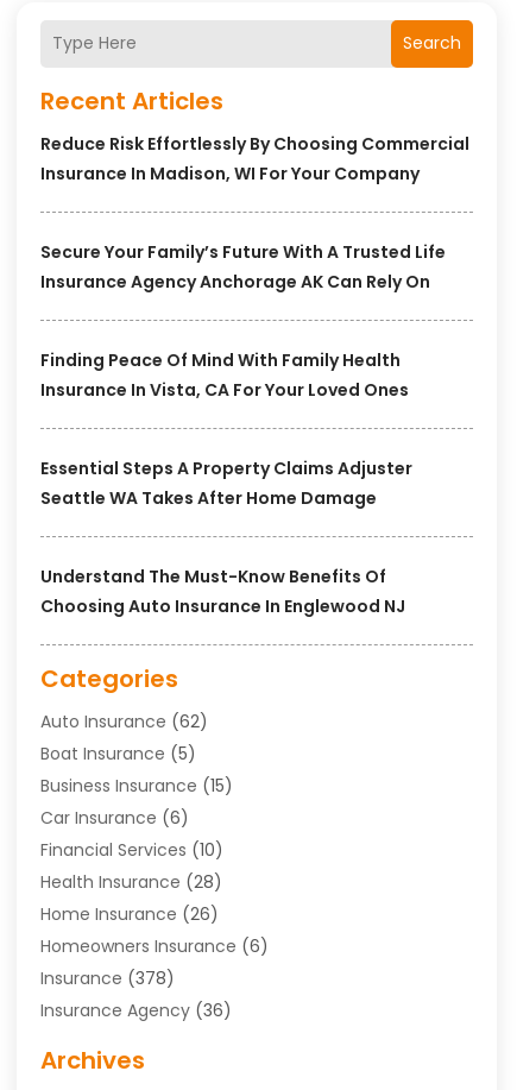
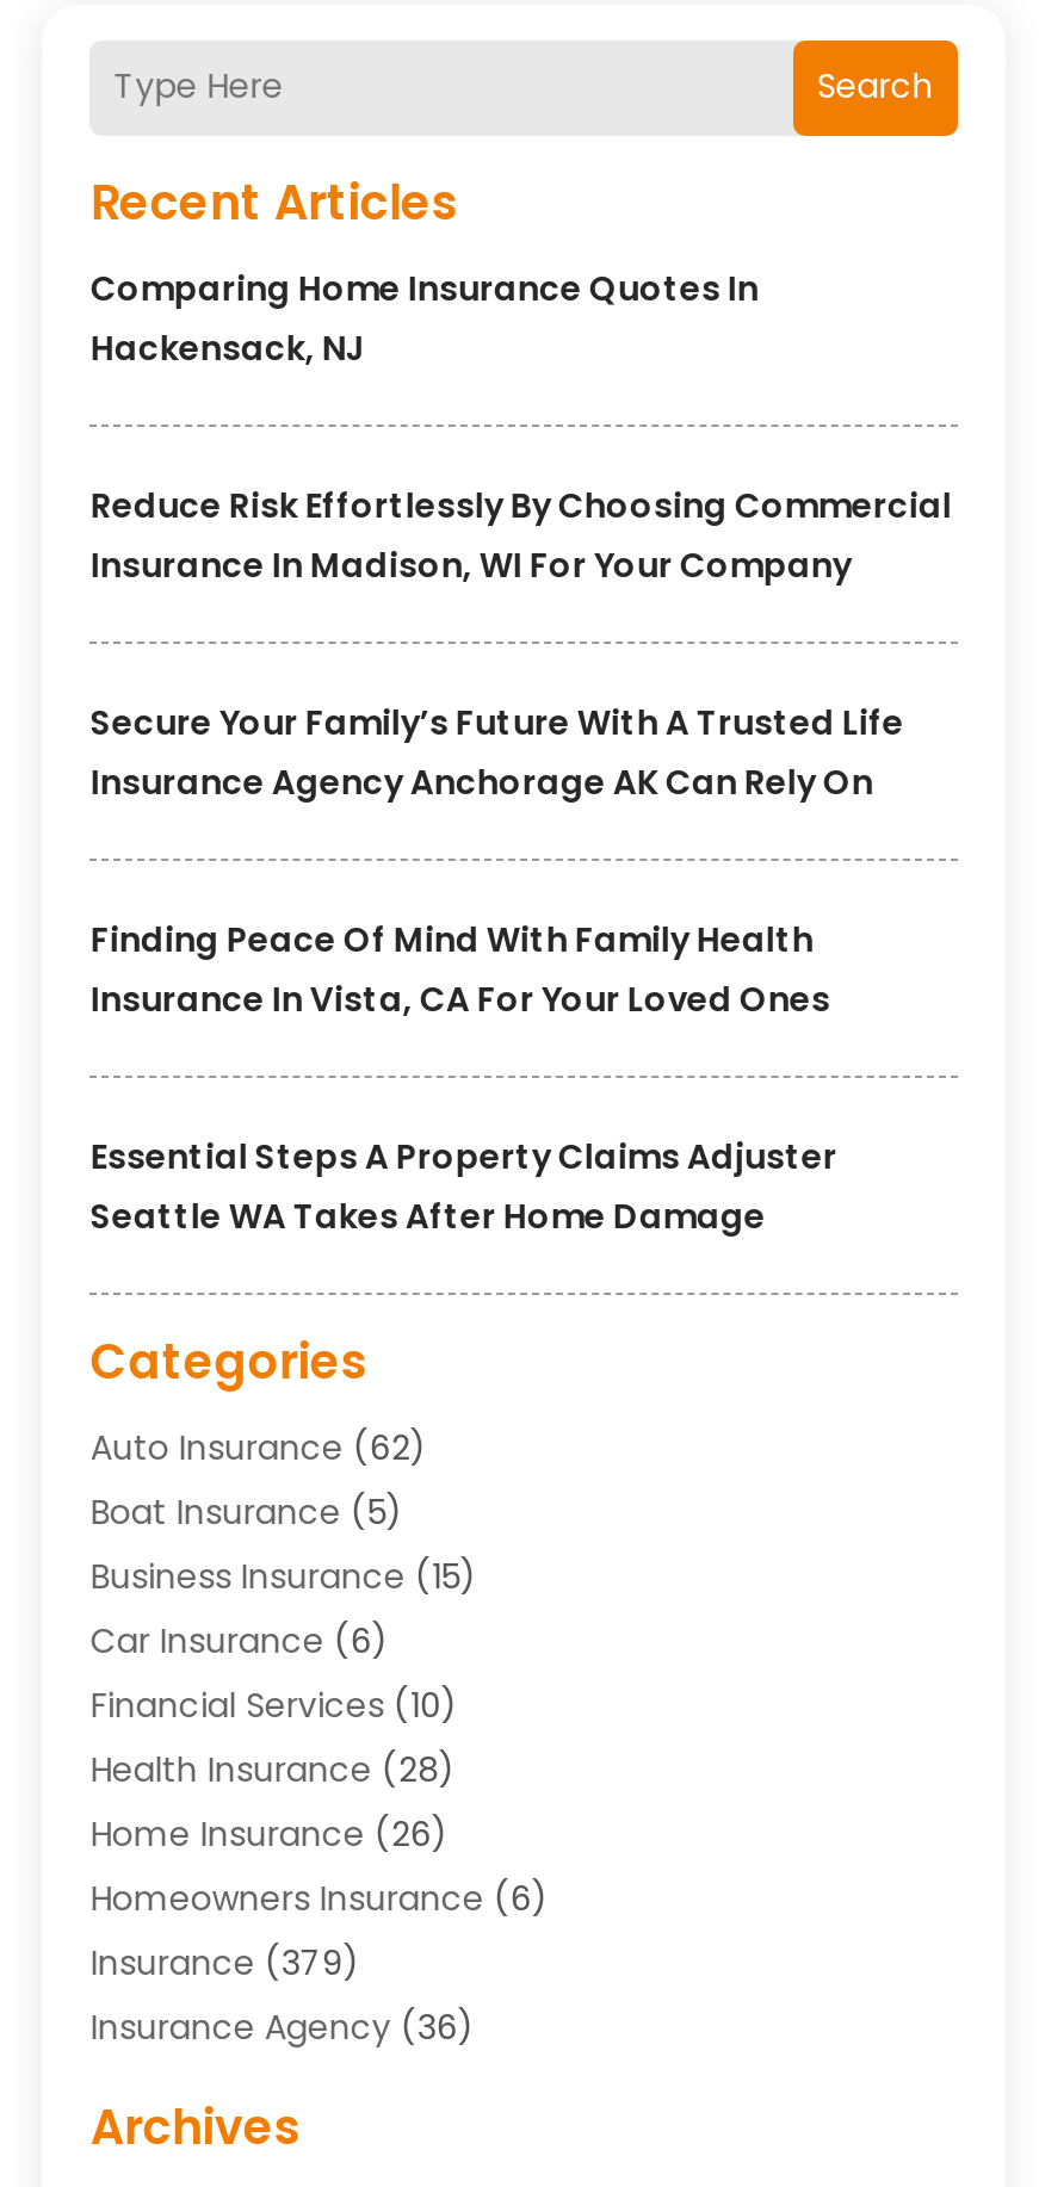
none -> [90,264,758,371] Comparing Home Insurance Quotes In | Hackensack, NJ
moved [41,131,470,509] -> [90,481,952,1239]: Reduce Risk Effortlessly By Choosing Commercial | Insurance In Madison, WI For Your Company | Secure Your Family’s Future With A Trusted Life | Insurance Agency Anchorage AK Can Rely On | Finding Peace Of Mind With Family Health | Insurance In Vista, CA For Your Loved Ones | Essential Steps A Property Claims Adjuster | Seattle WA Takes After Home Damage
[41,564,406,618] Understand The Must-Know Benefits Of | Choosing Auto Insurance In Englewood NJ -> none
[41,966,175,990] Insurance (378) -> [90,1938,360,1985] Insurance (379)

